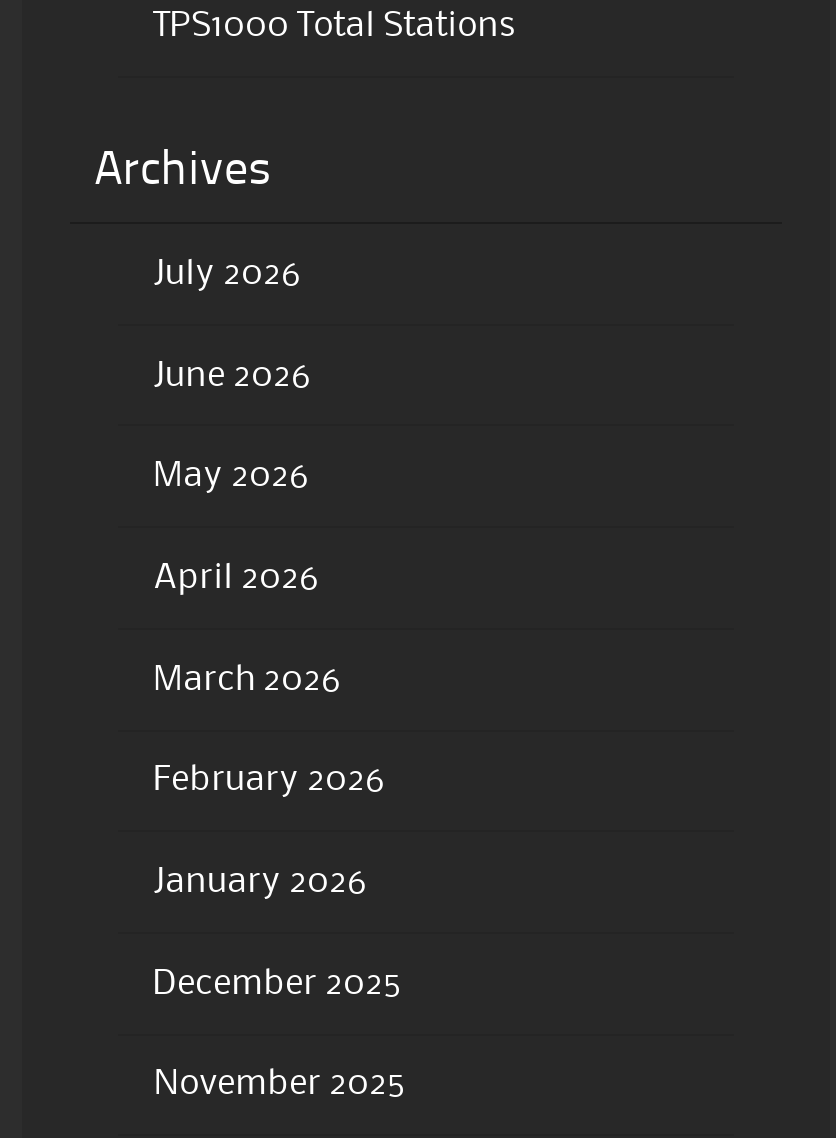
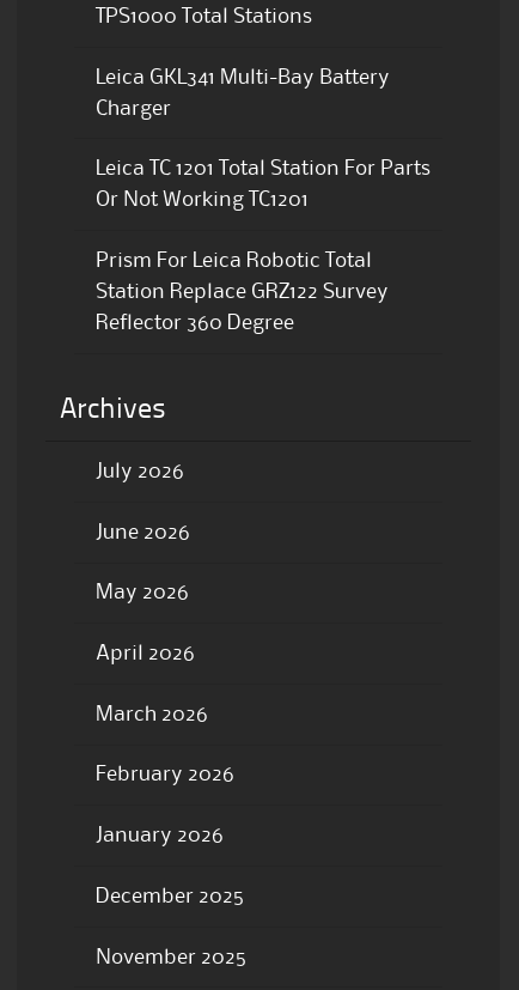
none -> [95,68,430,333] Leica GKL341 Multi-Bay Battery | Charger | Leica TC 1201 Total Station For Parts | Or Not Working TC1201 | Prism For Leica Robotic Total | Station Replace GRZ122 Survey | Reflector 360 Degree

